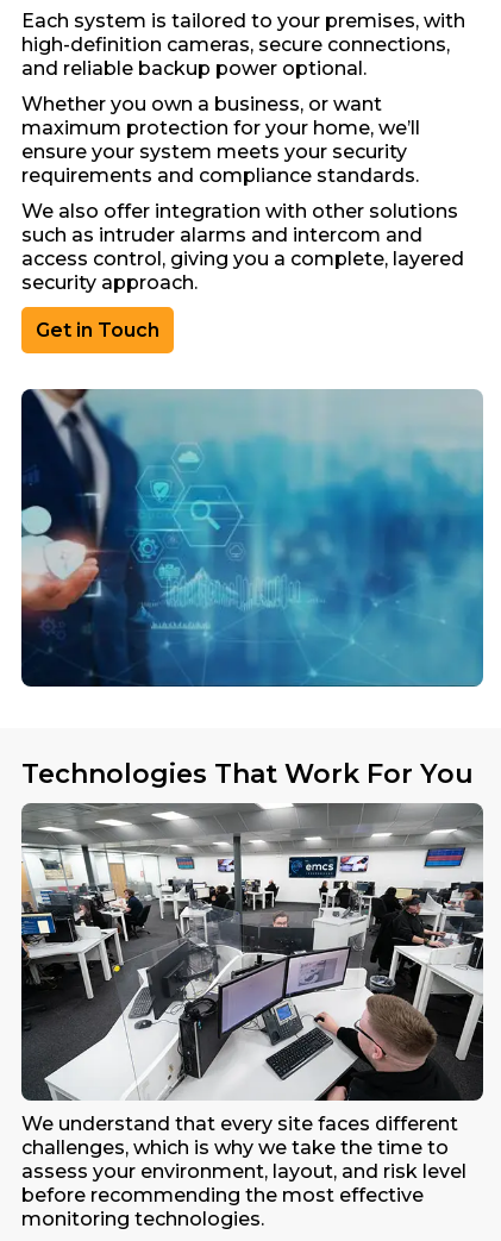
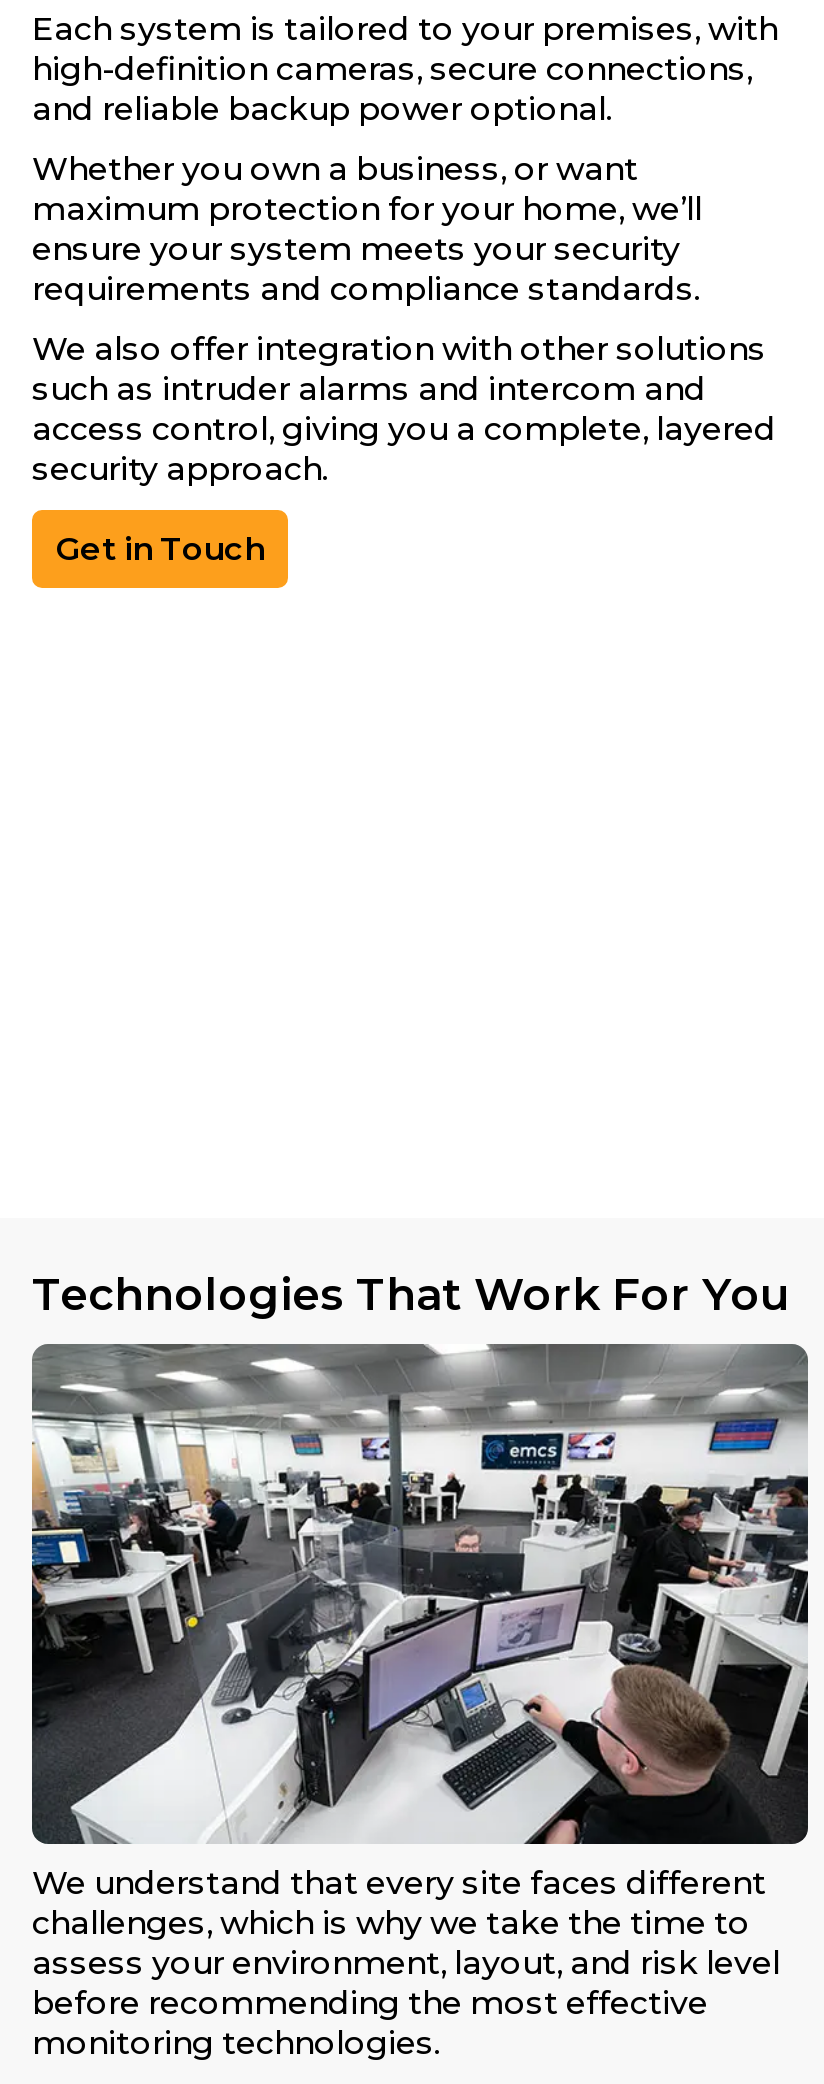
[20,388,484,688] [image] -> none

